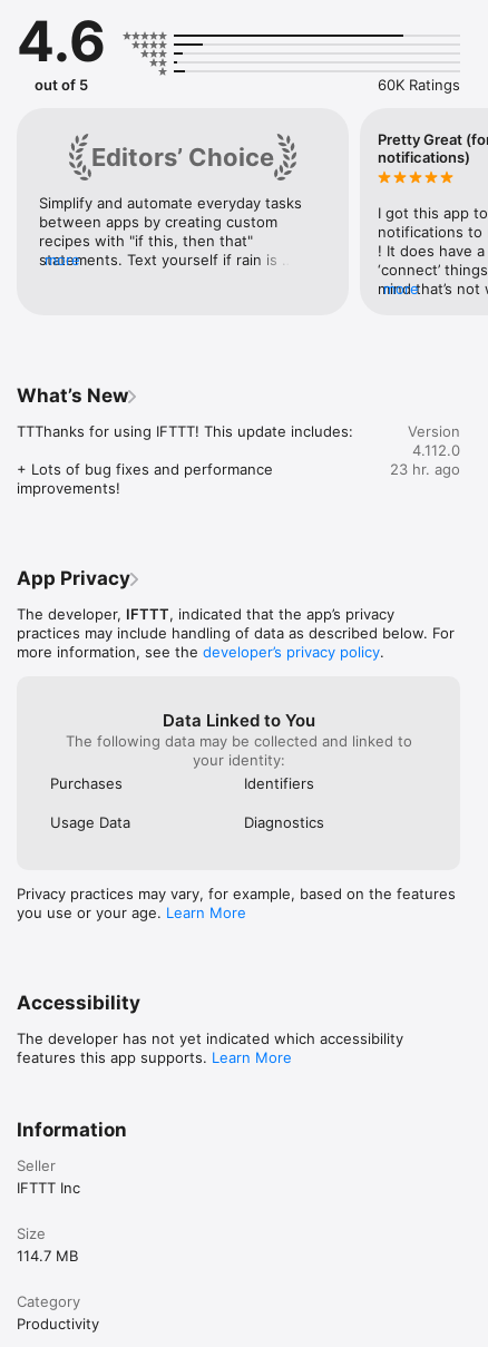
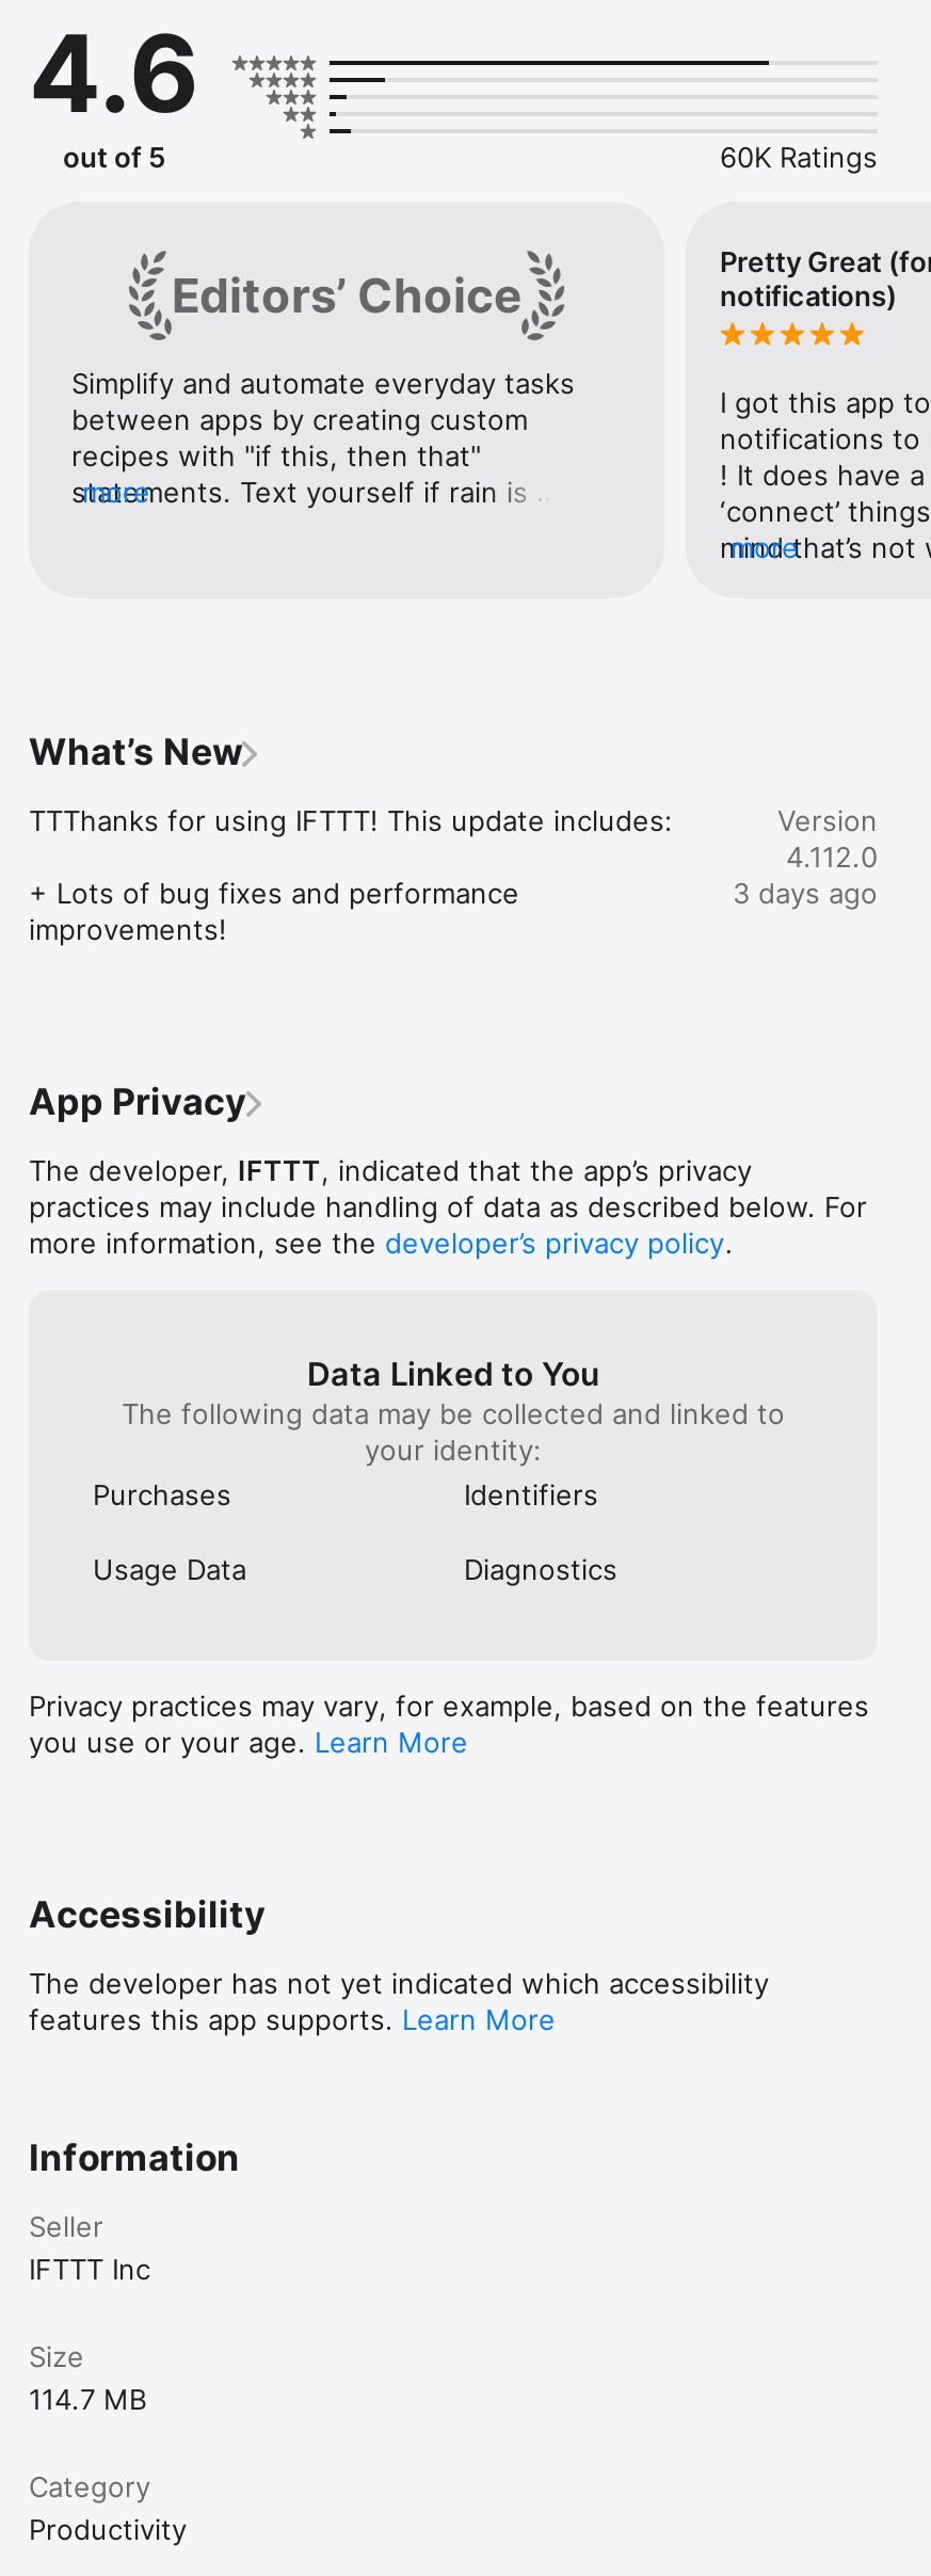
[390,460,460,478] 23 hr. ago -> [733,876,878,910] 3 days ago

